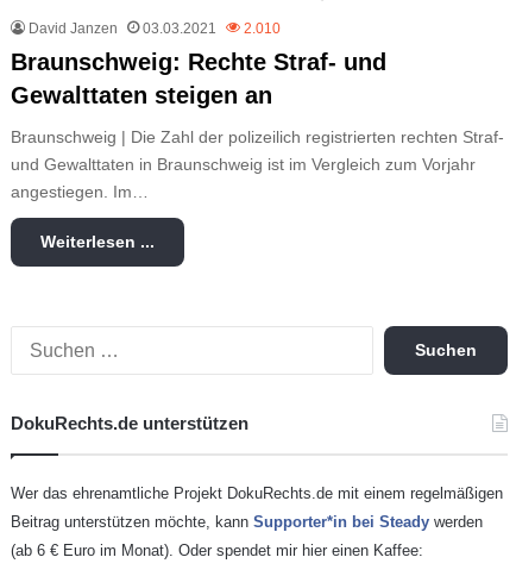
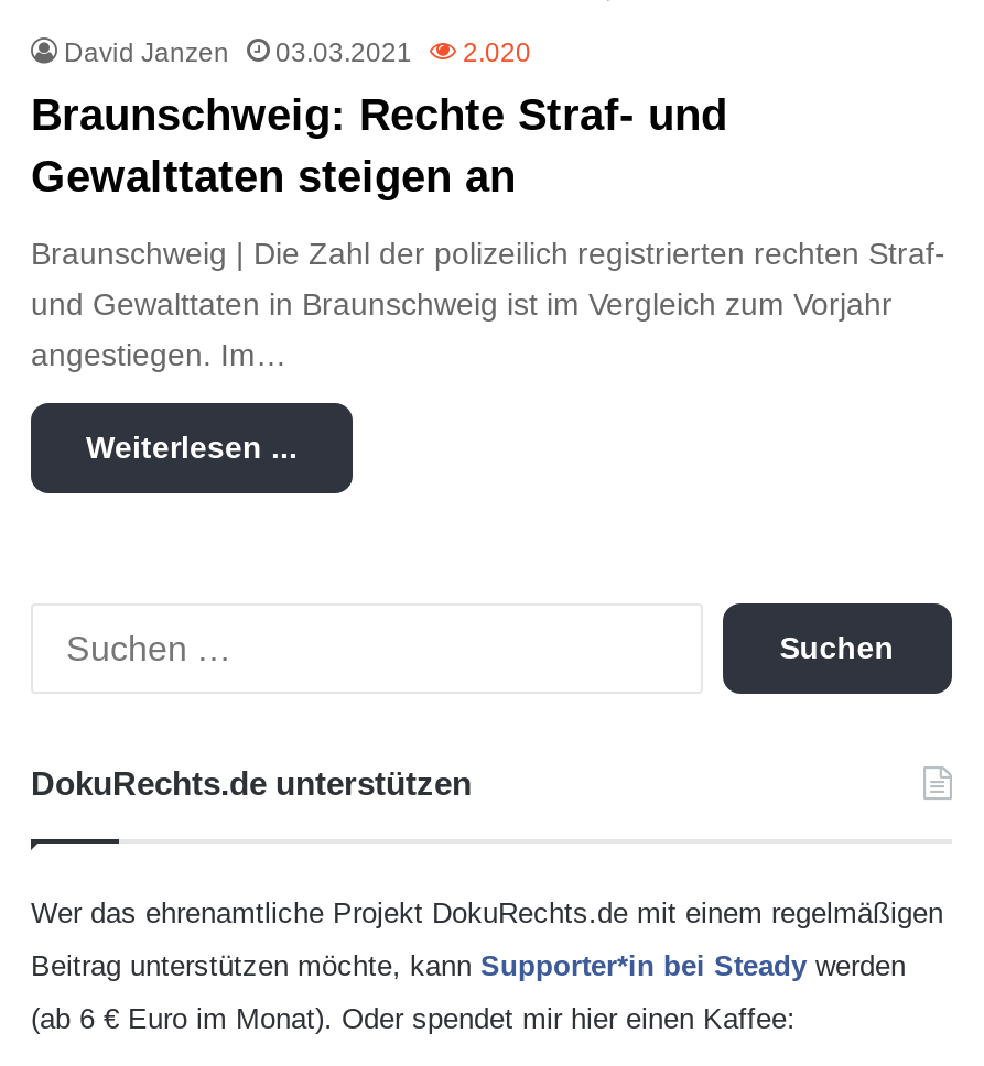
[29,20,281,37] David Janzen 03.03.2021 2.010 -> [64,37,531,68] David Janzen 03.03.2021 2.020

